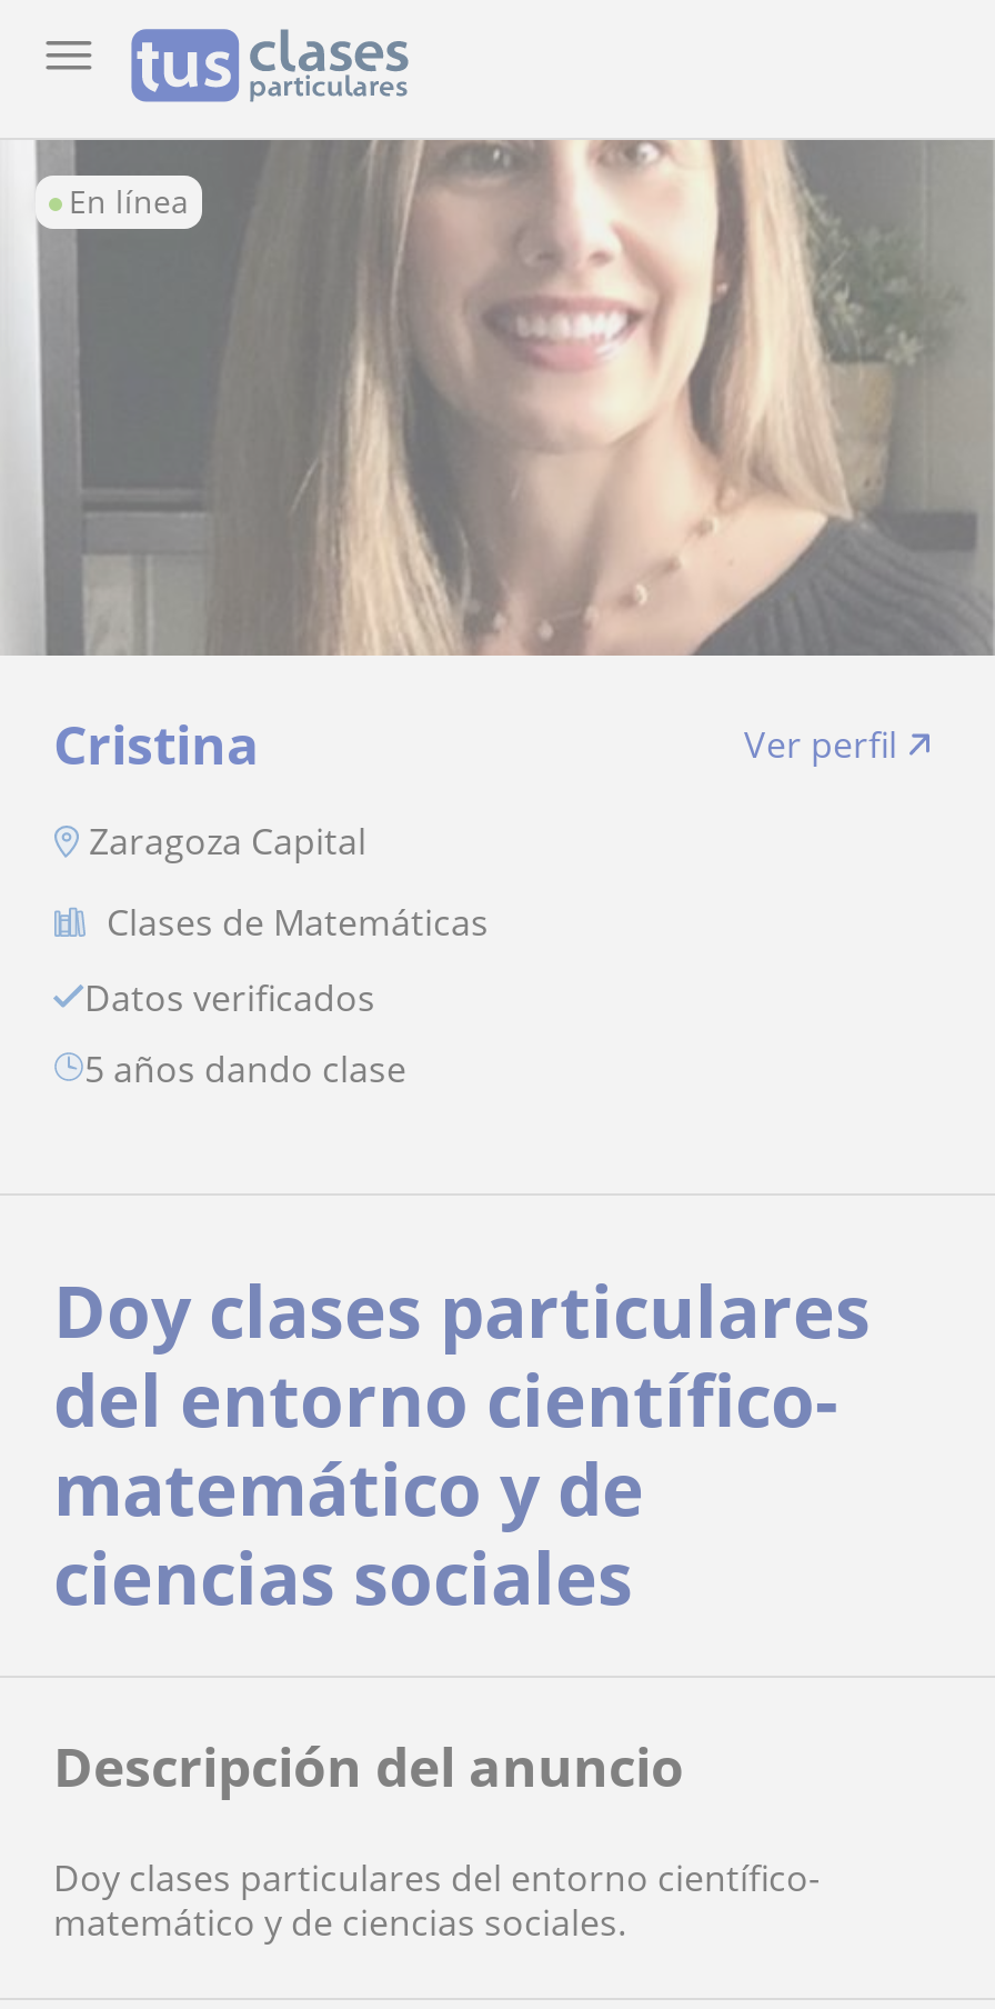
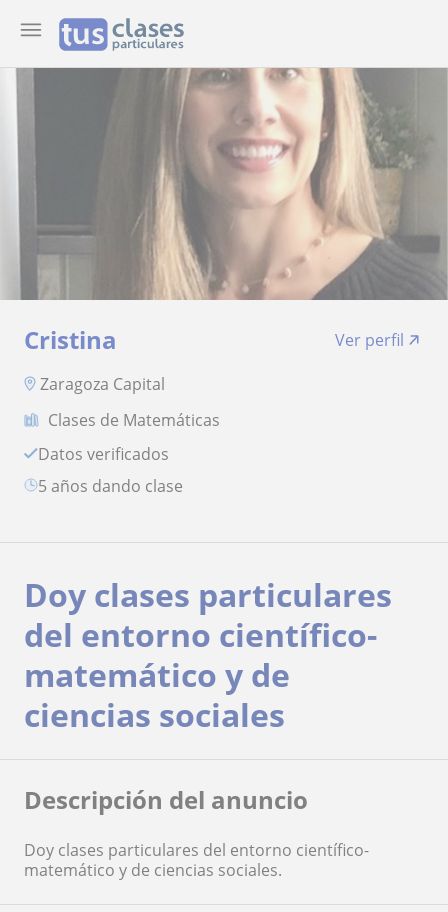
[69,180,189,222] En línea -> none

